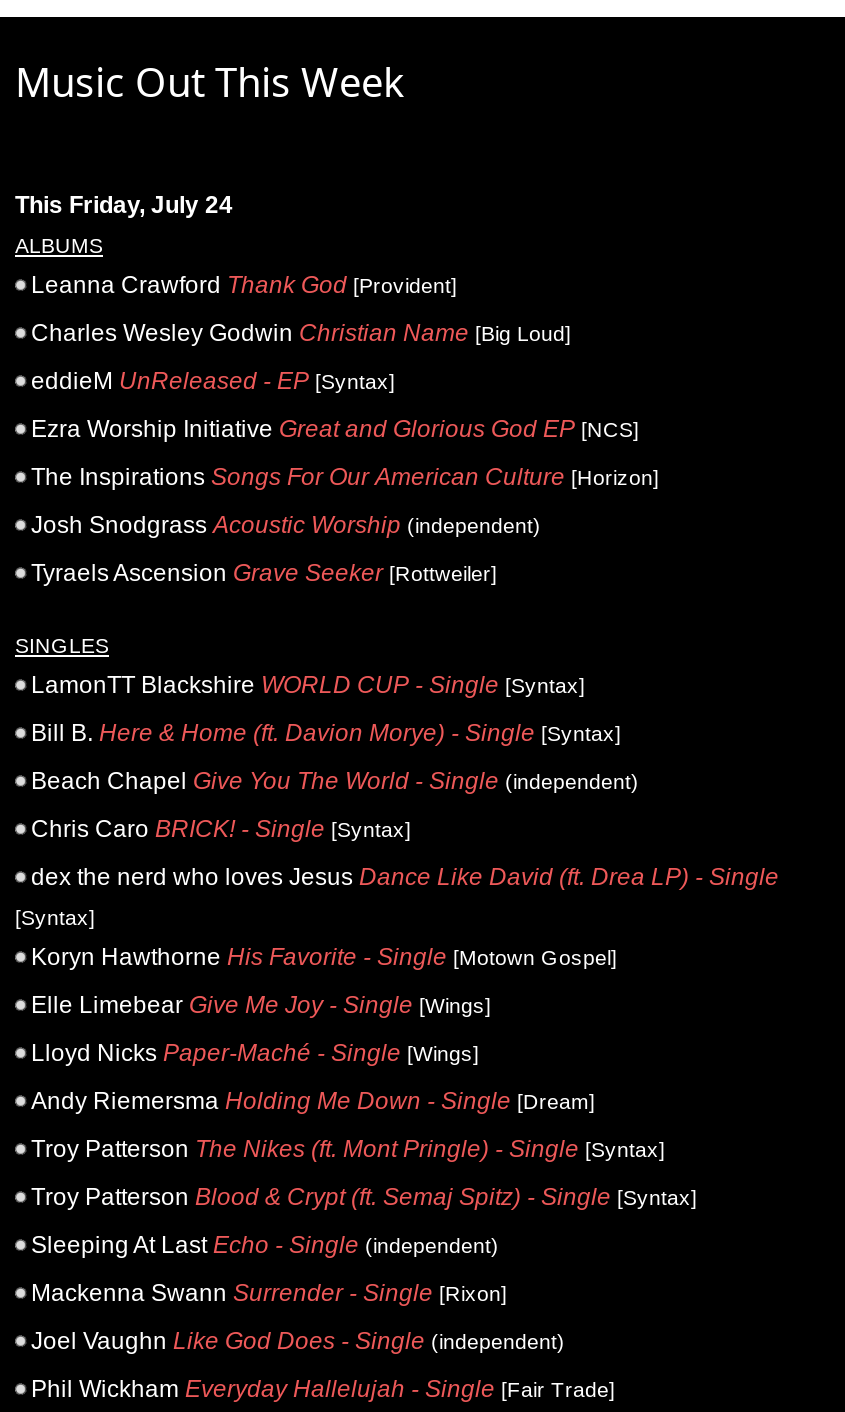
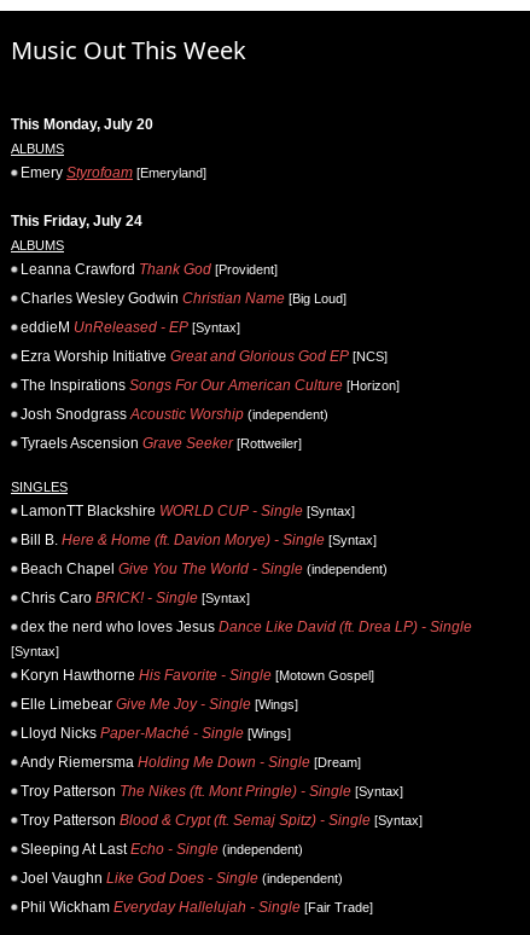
none -> [11,116,206,181] This Monday, July 20 | ALBUMS | Emery Styrofoam [Emeryland]
moved [15,191,779,1259] -> [11,213,472,858]: This Friday, July 24 | ALBUMS | Leanna Crawford Thank God [Provident] | ... | Troy Patterson Blood & Crypt (ft. Semaj Spitz) - Single [Syntax] | Sleeping At Last Echo - Single (independent)
[31,1279,507,1307] Mackenna Swann Surrender - Single [Rixon] -> none

